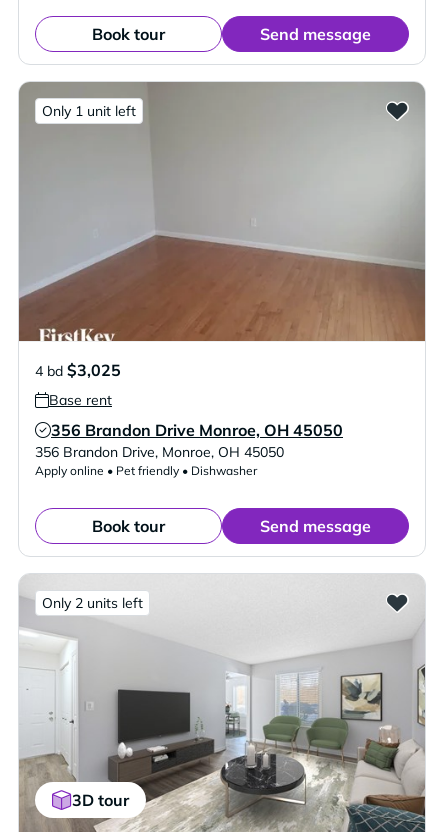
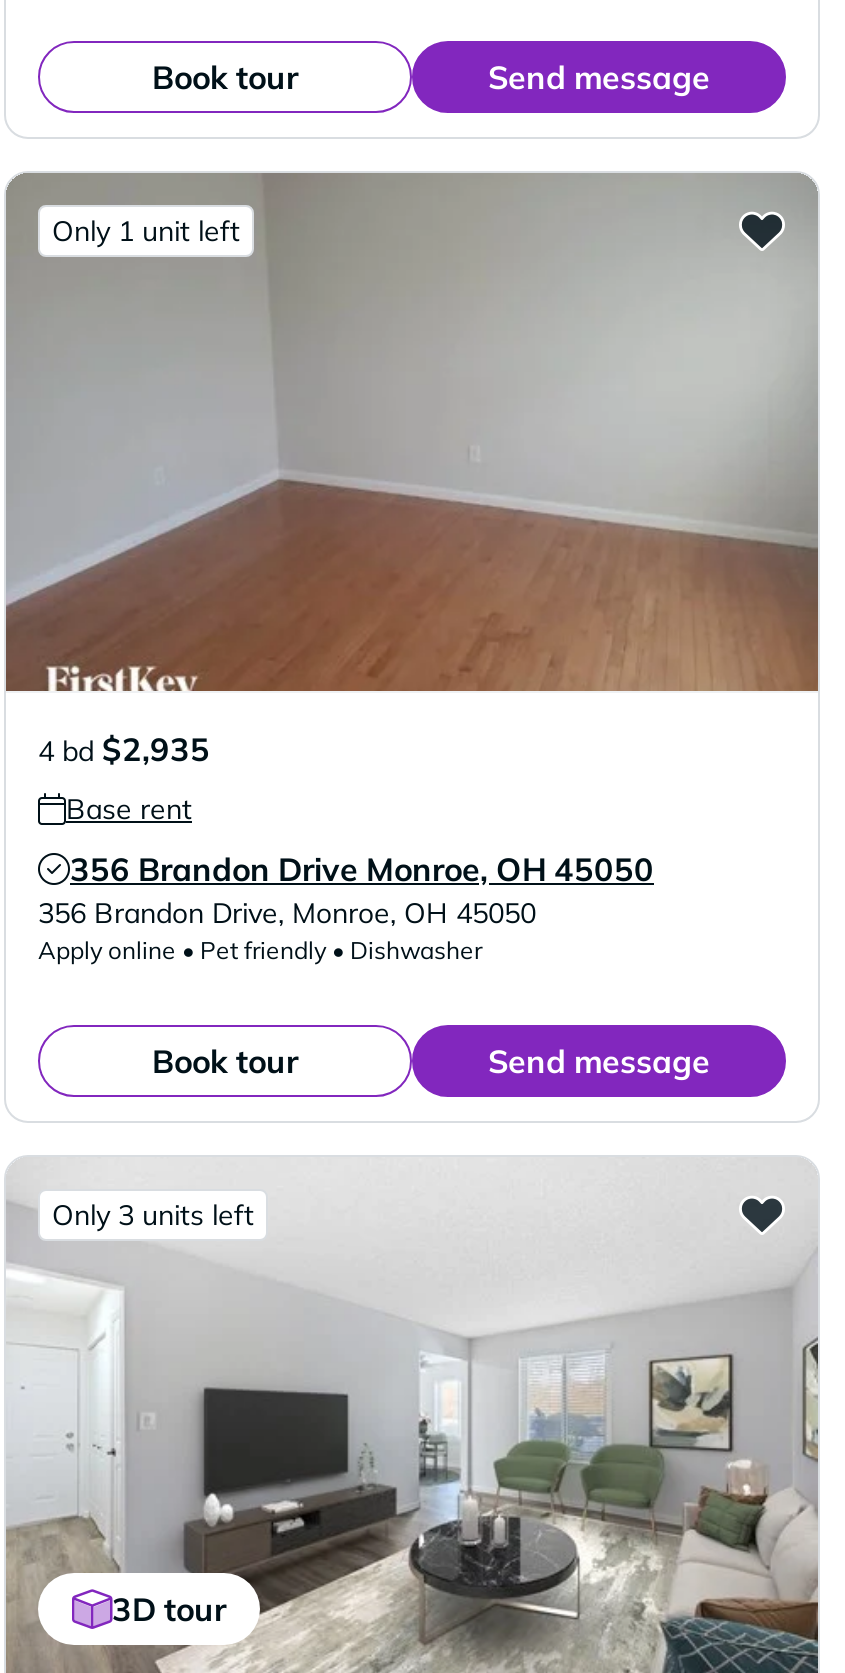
[35,360,121,380] 4 bd $3,025 -> [38,729,210,769] 4 bd $2,935
[42,594,143,612] Only 2 units left -> [52,1197,254,1233] Only 3 units left

